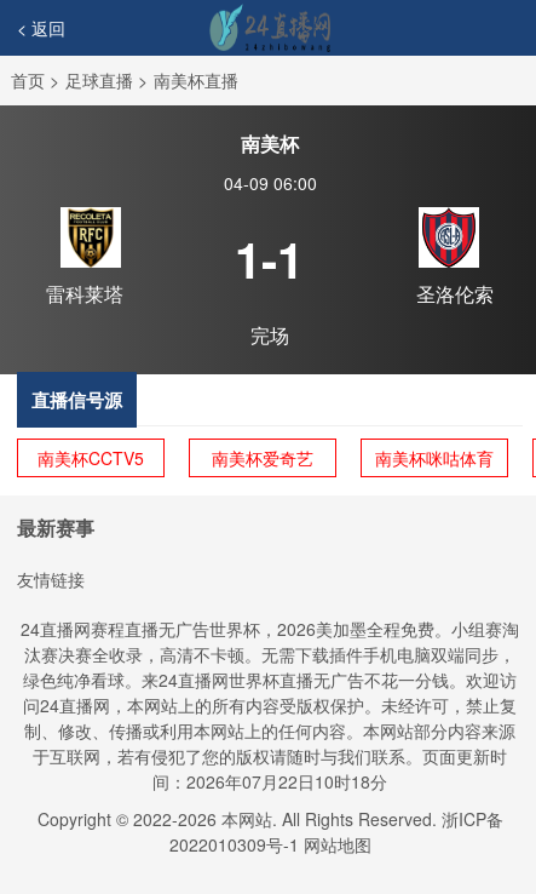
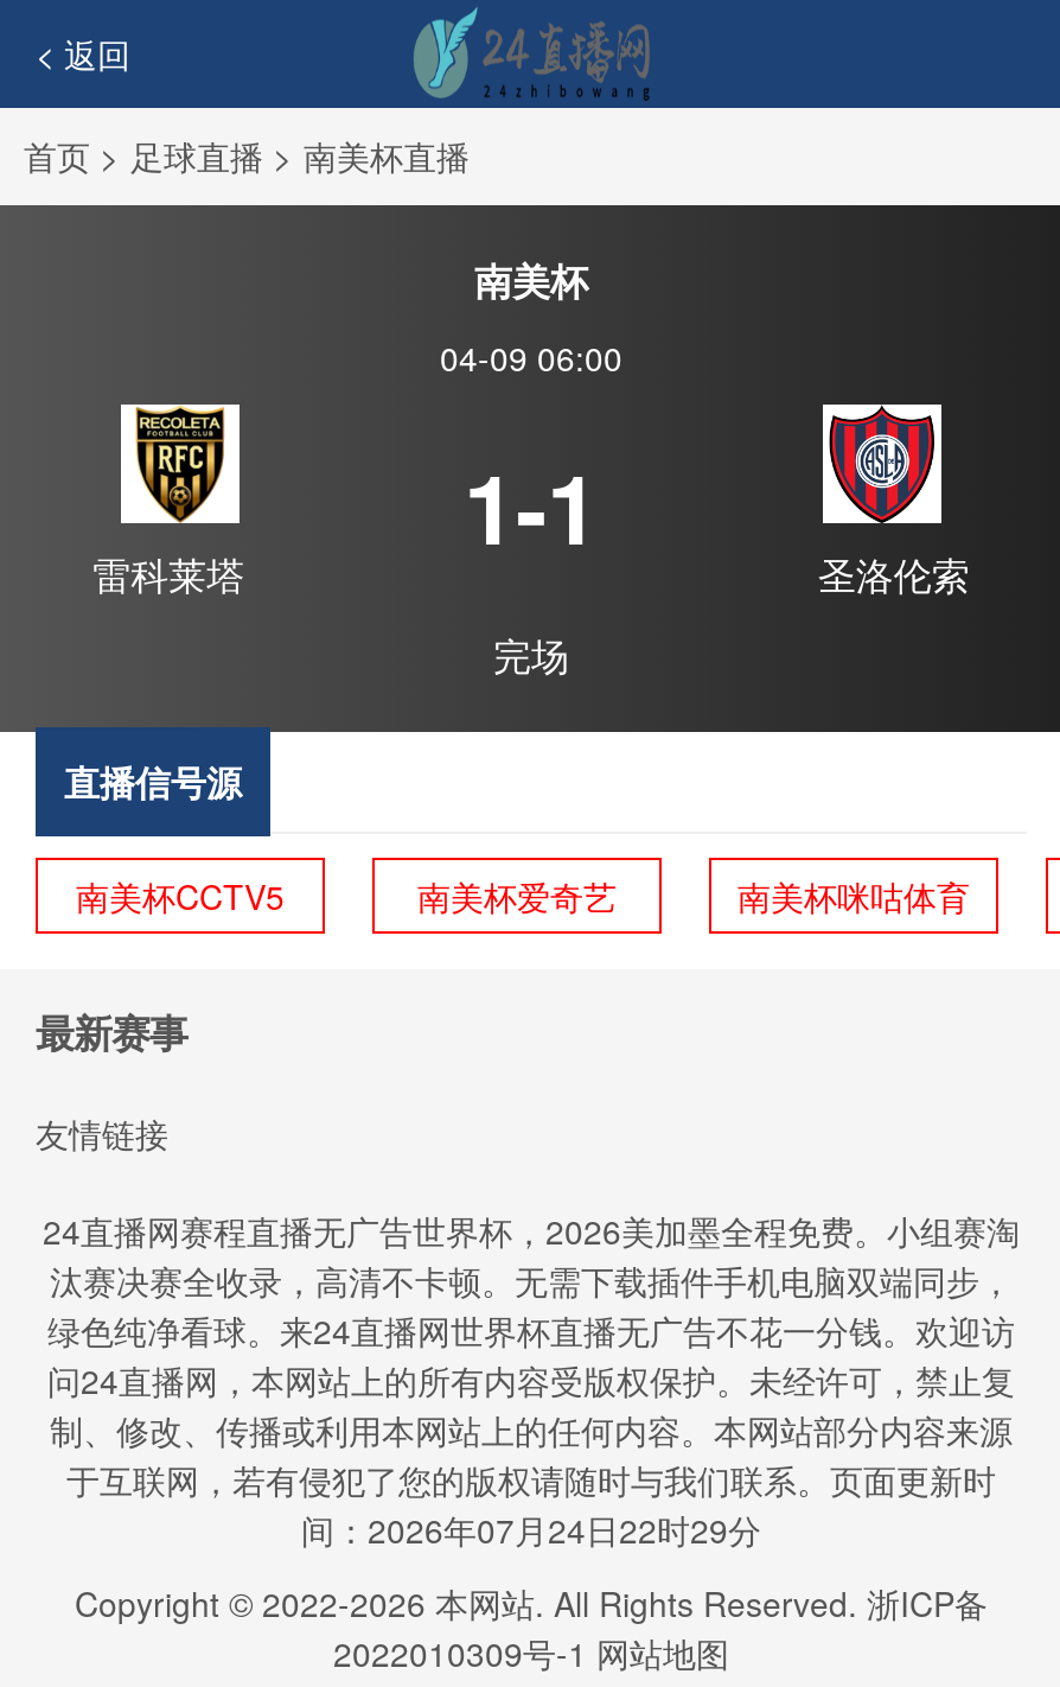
[152,769,387,793] 间：2026年07月22日10时18分 -> [301,1505,761,1553] 间：2026年07月24日22时29分

